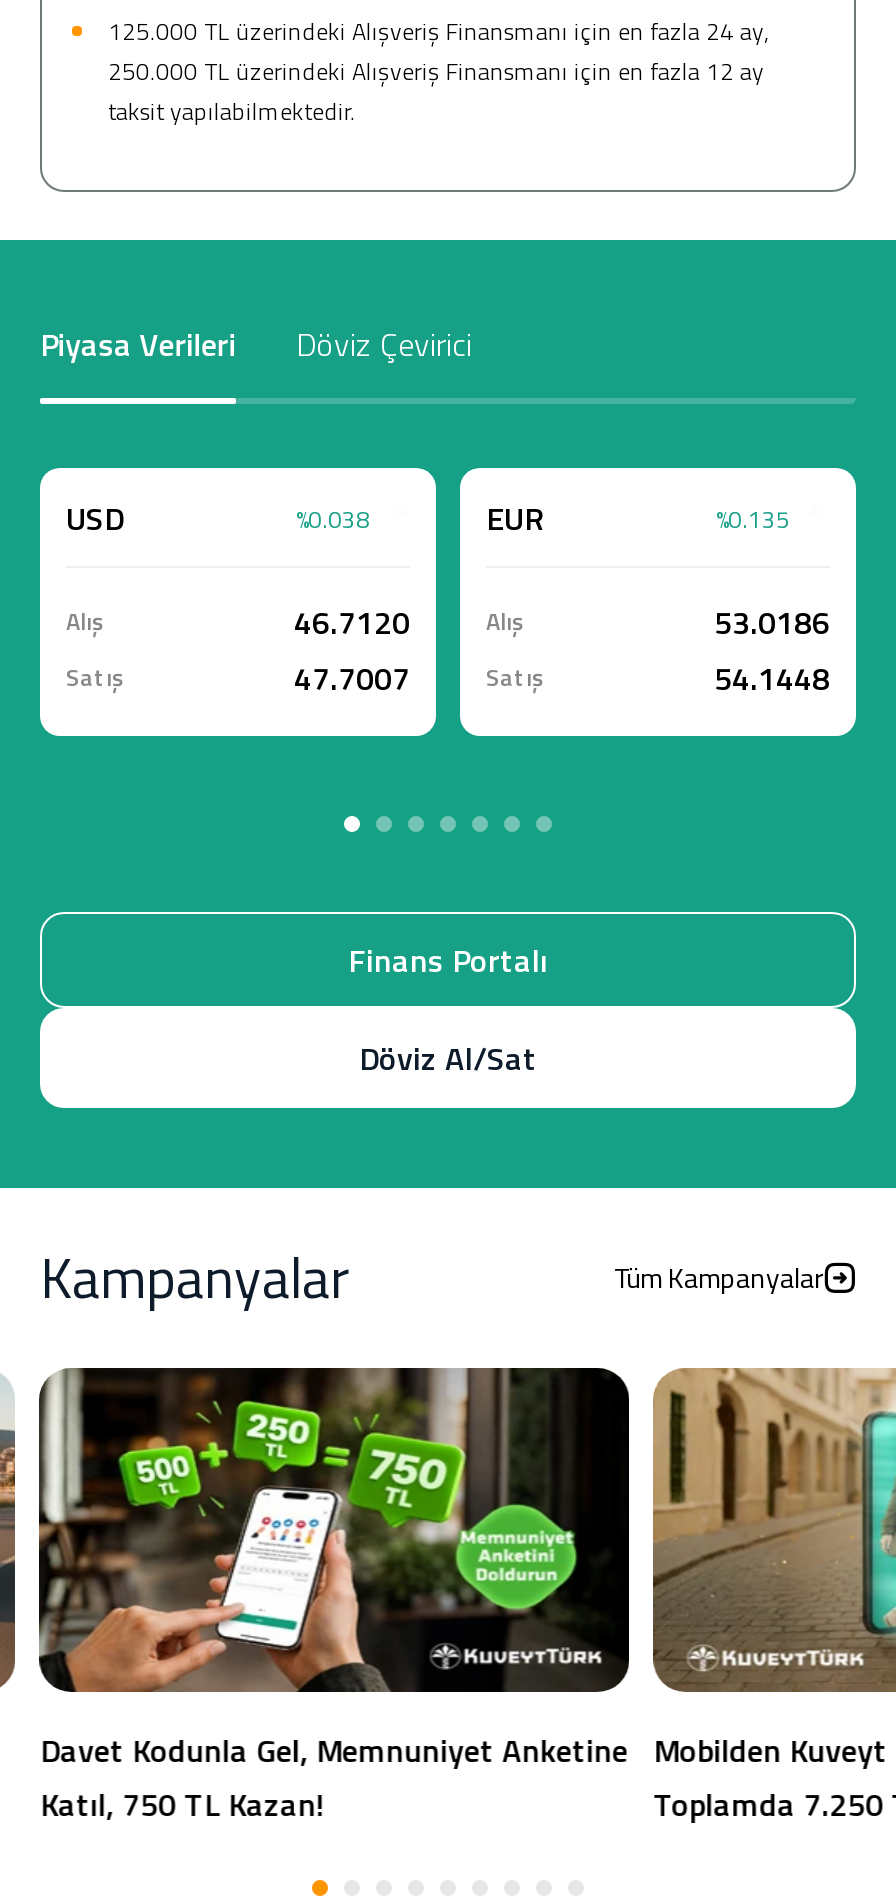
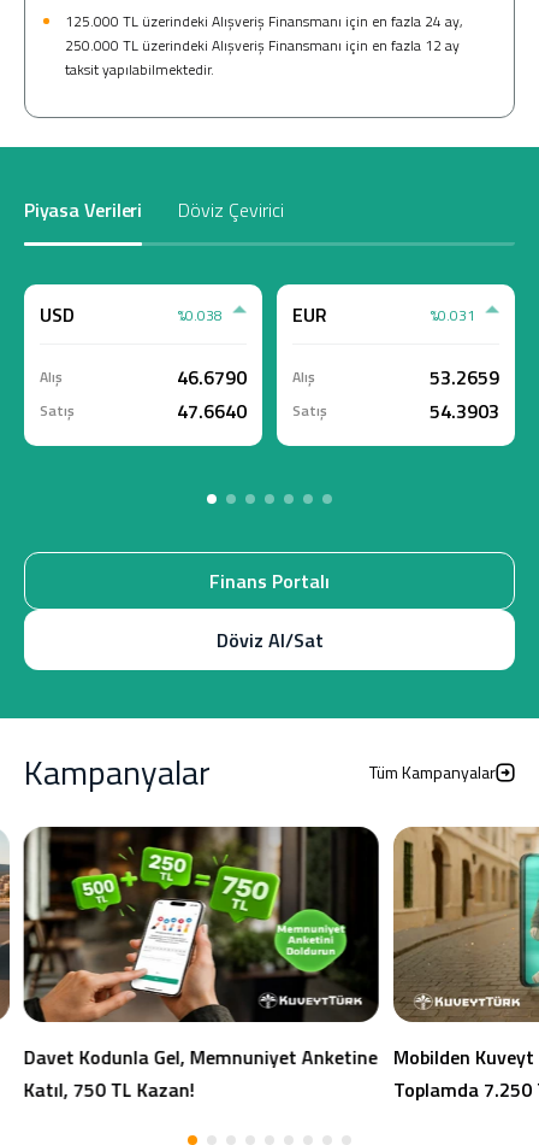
[716,499,790,537] %0.135 -> [431,303,475,326] %0.031
[294,598,524,646] 46.7120 Alış -> [177,363,315,392] 46.6790 Alış
[714,598,830,646] 53.0186 -> [430,363,499,392] 53.2659
[294,654,544,702] 47.7007 Satış -> [177,397,327,425] 47.6640 Satış
[714,654,830,702] 54.1448 -> [430,397,499,425] 54.3903

